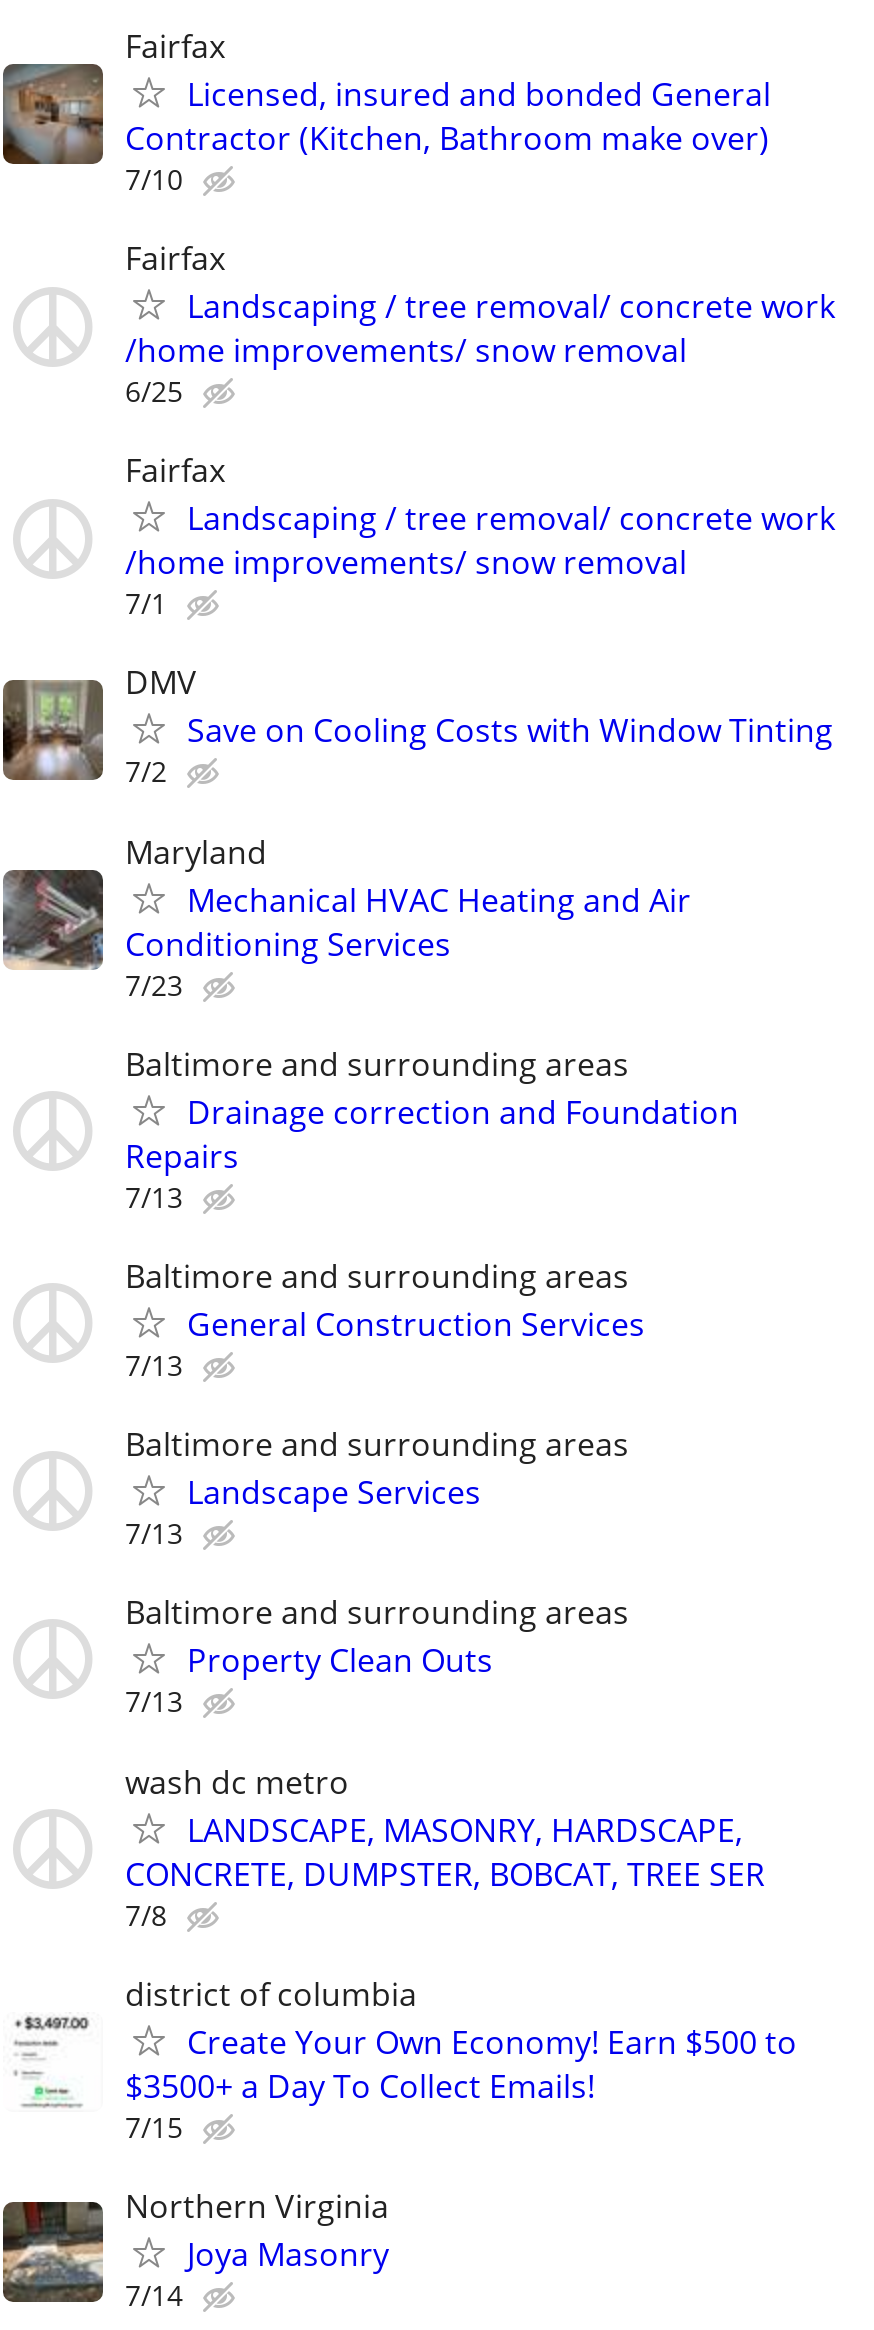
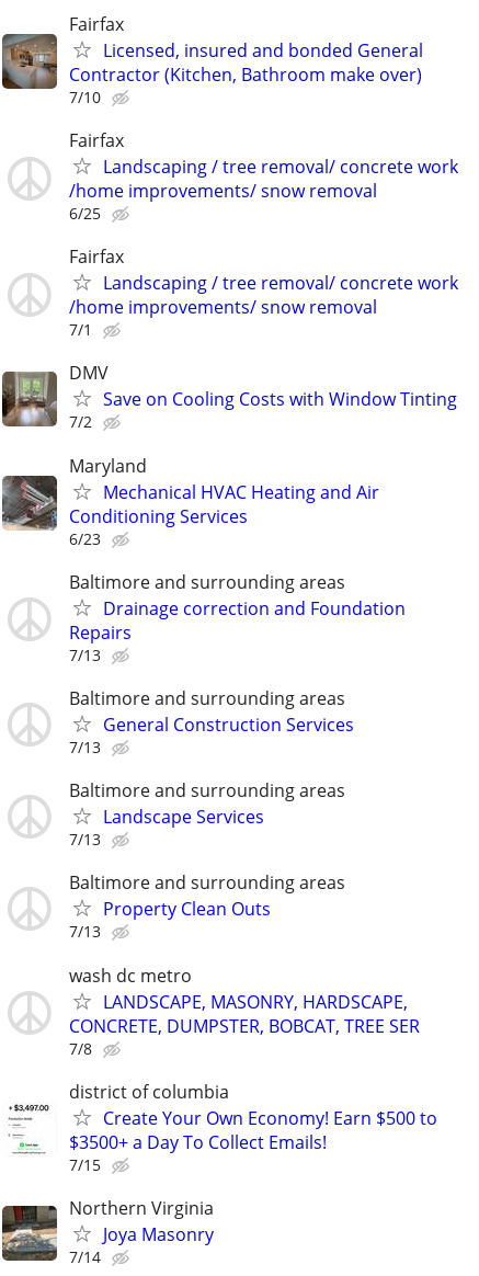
[125,965,183,1003] 7/23 -> [69,528,101,549] 6/23

